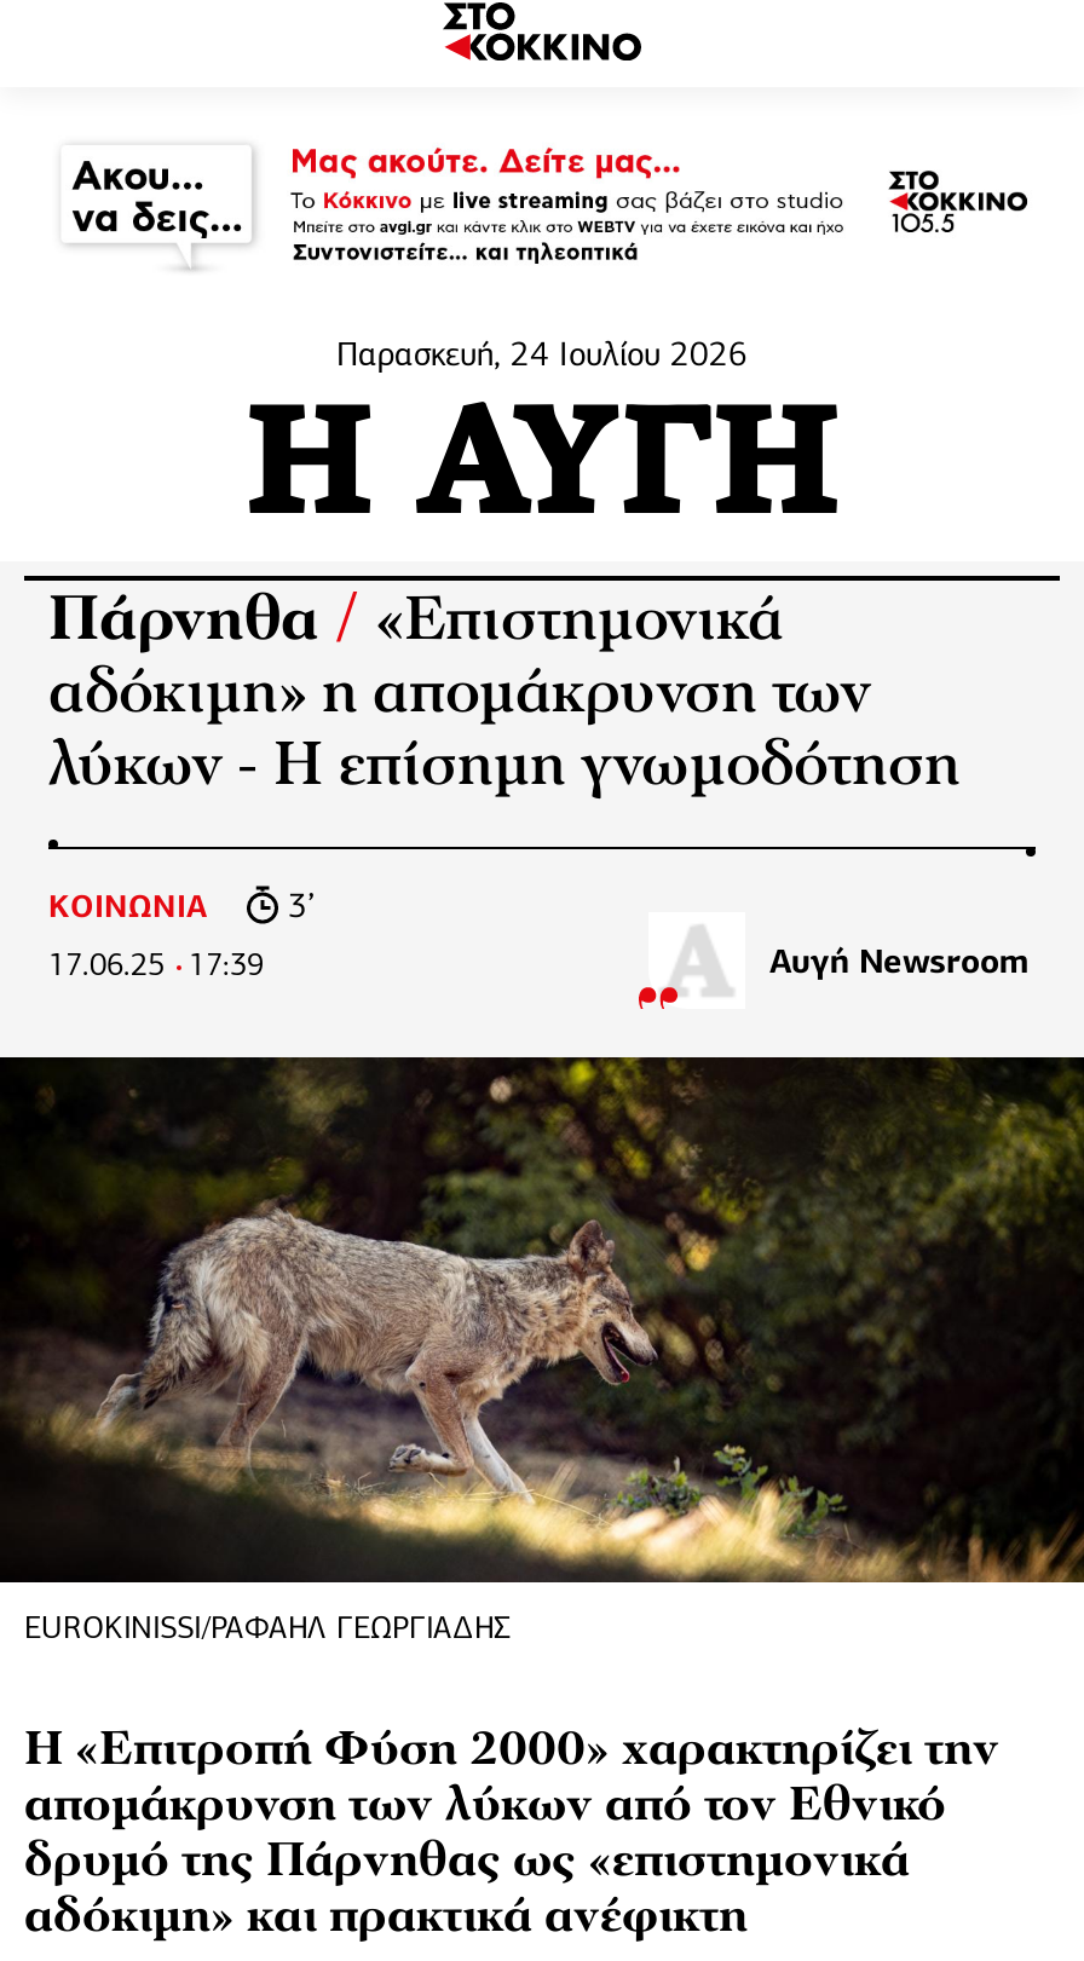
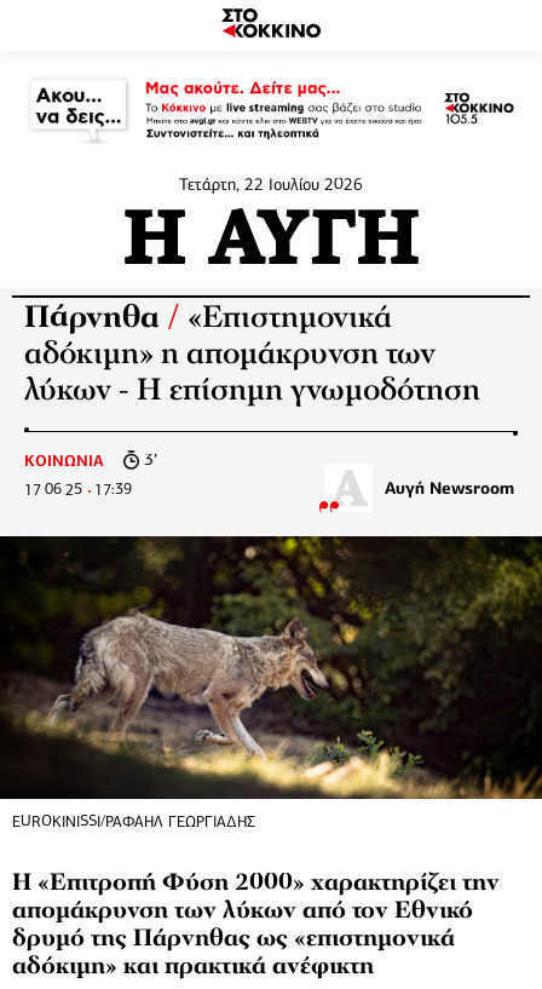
[336,332,748,376] Παρασκευή, 24 Ιουλίου 2026 -> [179,174,363,195] Τετάρτη, 22 Ιουλίου 2026

